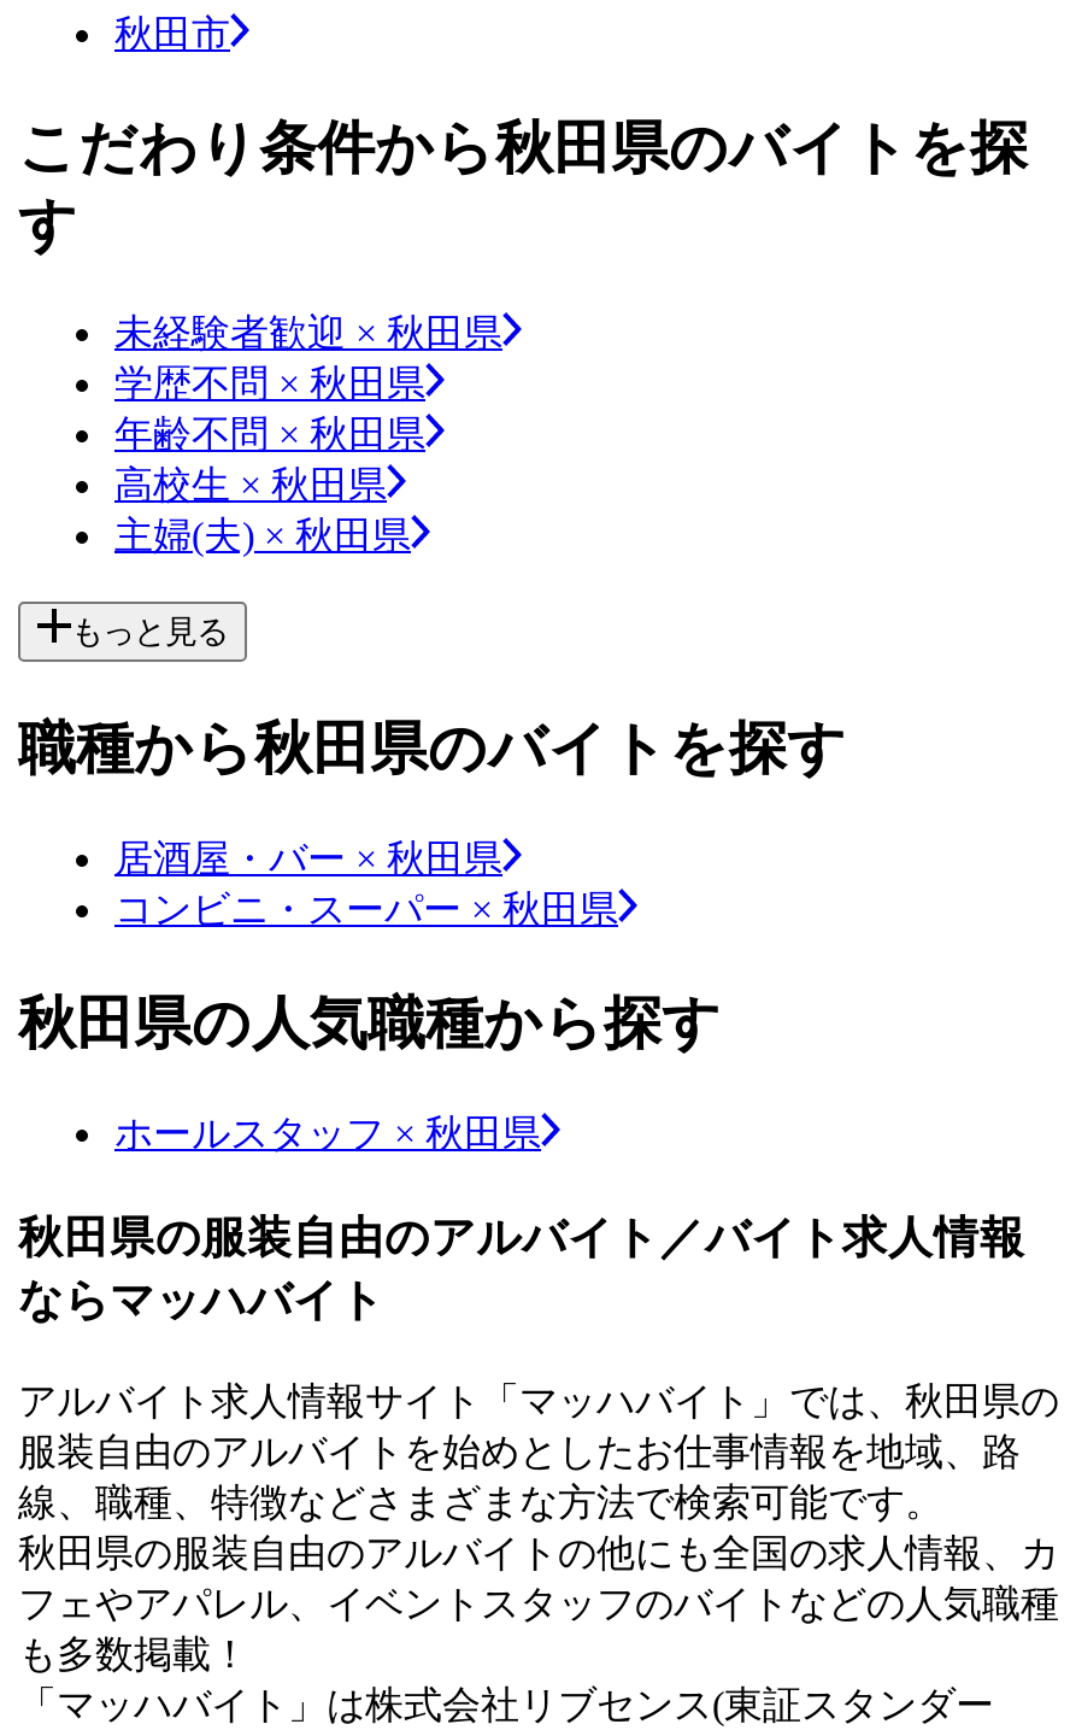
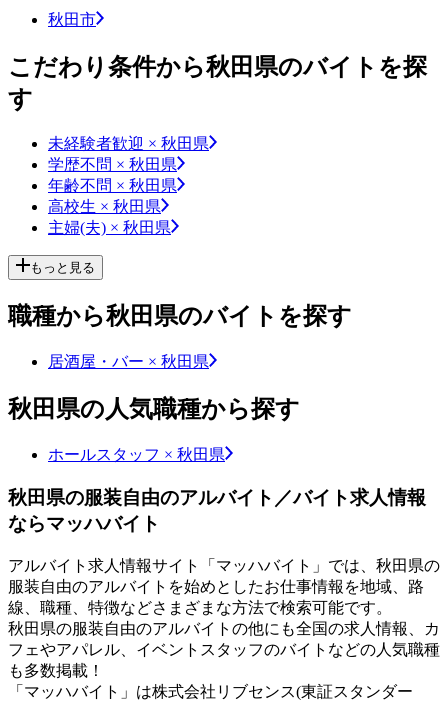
[114,889,618,930] コンビニ・スーパー × 秋田県 -> none

